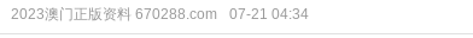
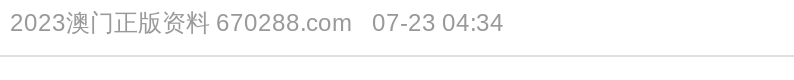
[11,6,309,23] 2023澳门正版资料 670288.com 07-21 04:34 -> [10,9,504,37] 2023澳门正版资料 670288.com 07-23 04:34

